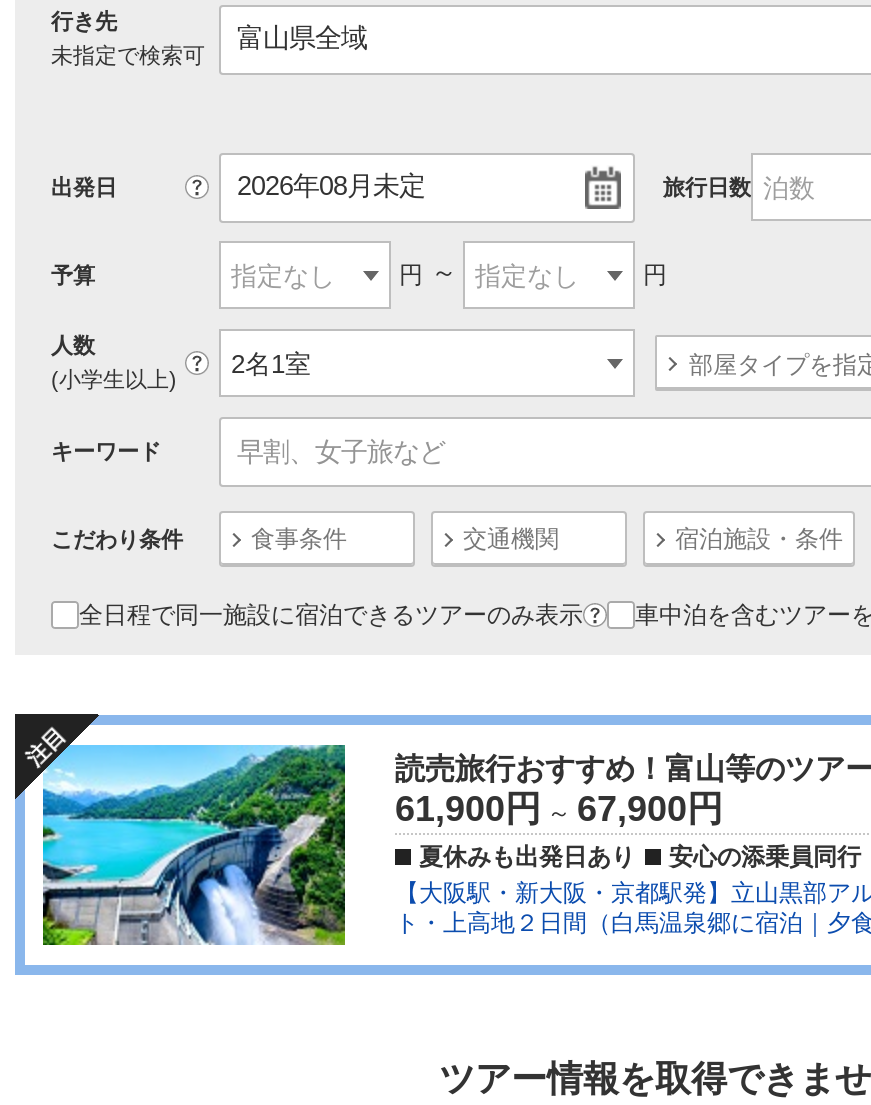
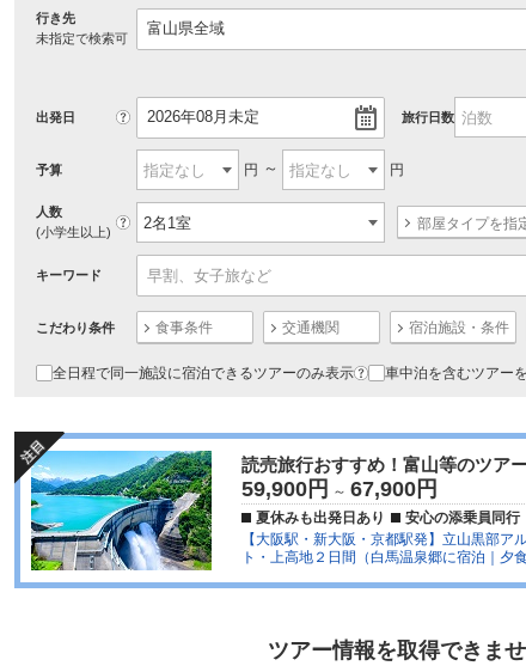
[395,789,723,829] 61,900円～67,900円 -> [241,477,438,501] 59,900円～67,900円

